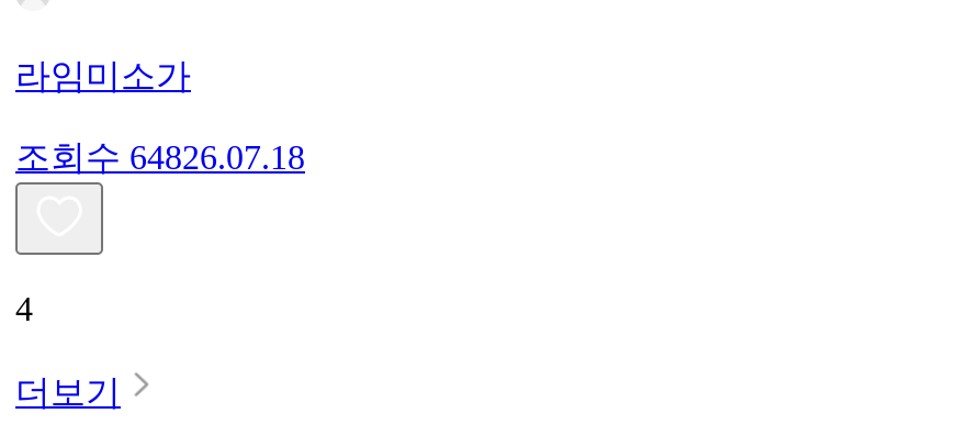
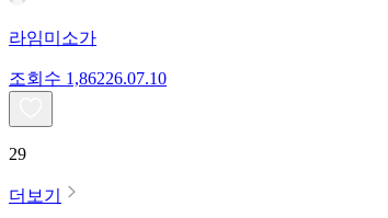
[15,138,305,175] 조회수 64826.07.18 -> [9,69,167,87] 조회수 1,86226.07.10
[15,289,33,327] 4 -> [9,144,26,163] 29

